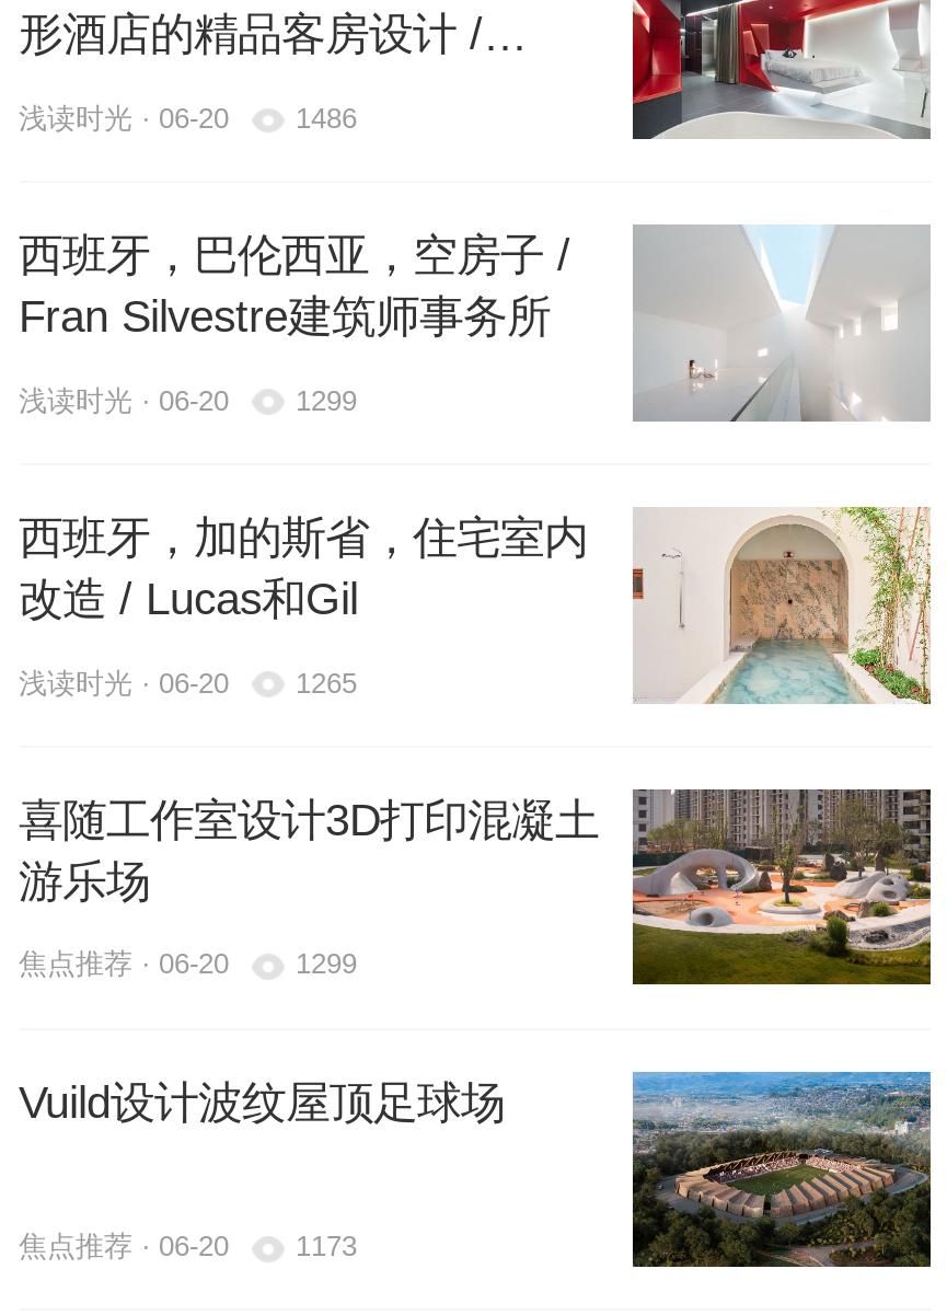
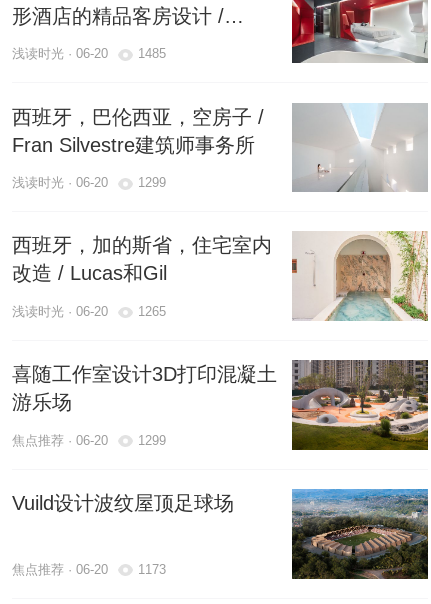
[296,101,357,134] 1486 -> [138,46,166,61] 1485

